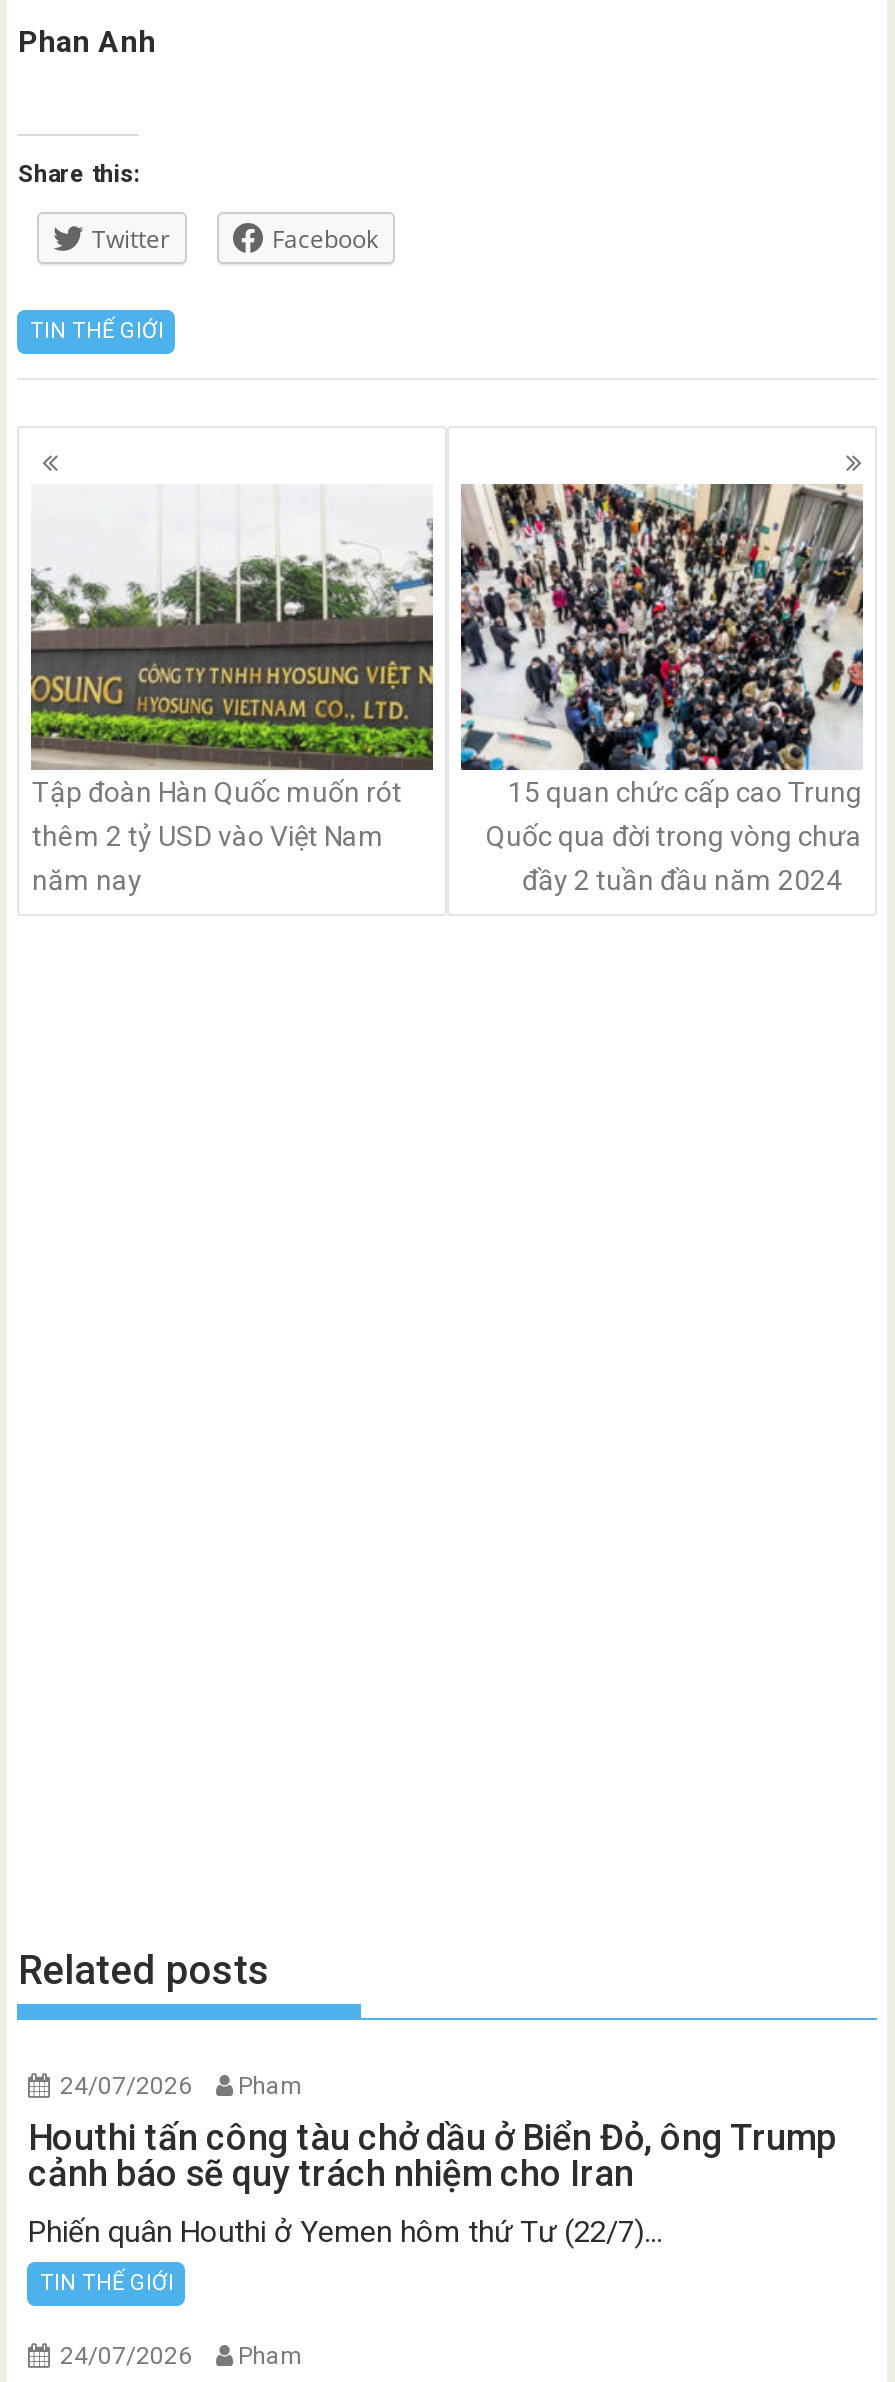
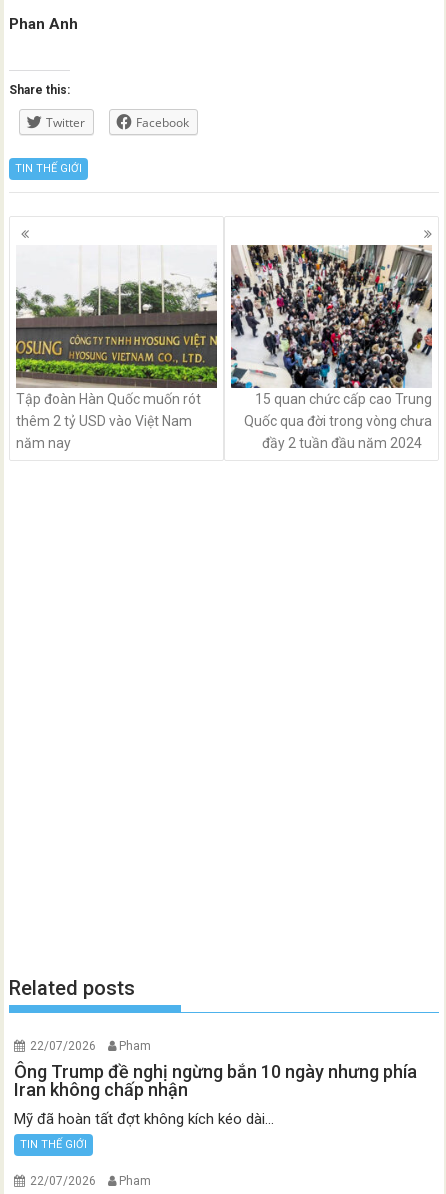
[60,2073,302,2101] 24/07/2026 Pham -> [30,1039,151,1053] 22/07/2026 Pham
[28,2117,836,2195] Houthi tấn công tàu chở dầu ở Biển Đỏ, ông Trump | cảnh báo sẽ quy trách nhiệm cho Iran -> [14,1061,417,1100] Ông Trump đề nghị ngừng bắn 10 ngày nhưng phía | Iran không chấp nhận
[28,2215,662,2251] Phiến quân Houthi ở Yemen hôm thứ Tư (22/7)... -> [14,1110,274,1128] Mỹ đã hoàn tất đợt không kích kéo dài...
[60,2343,302,2371] 24/07/2026 Pham -> [30,1174,151,1188] 22/07/2026 Pham

